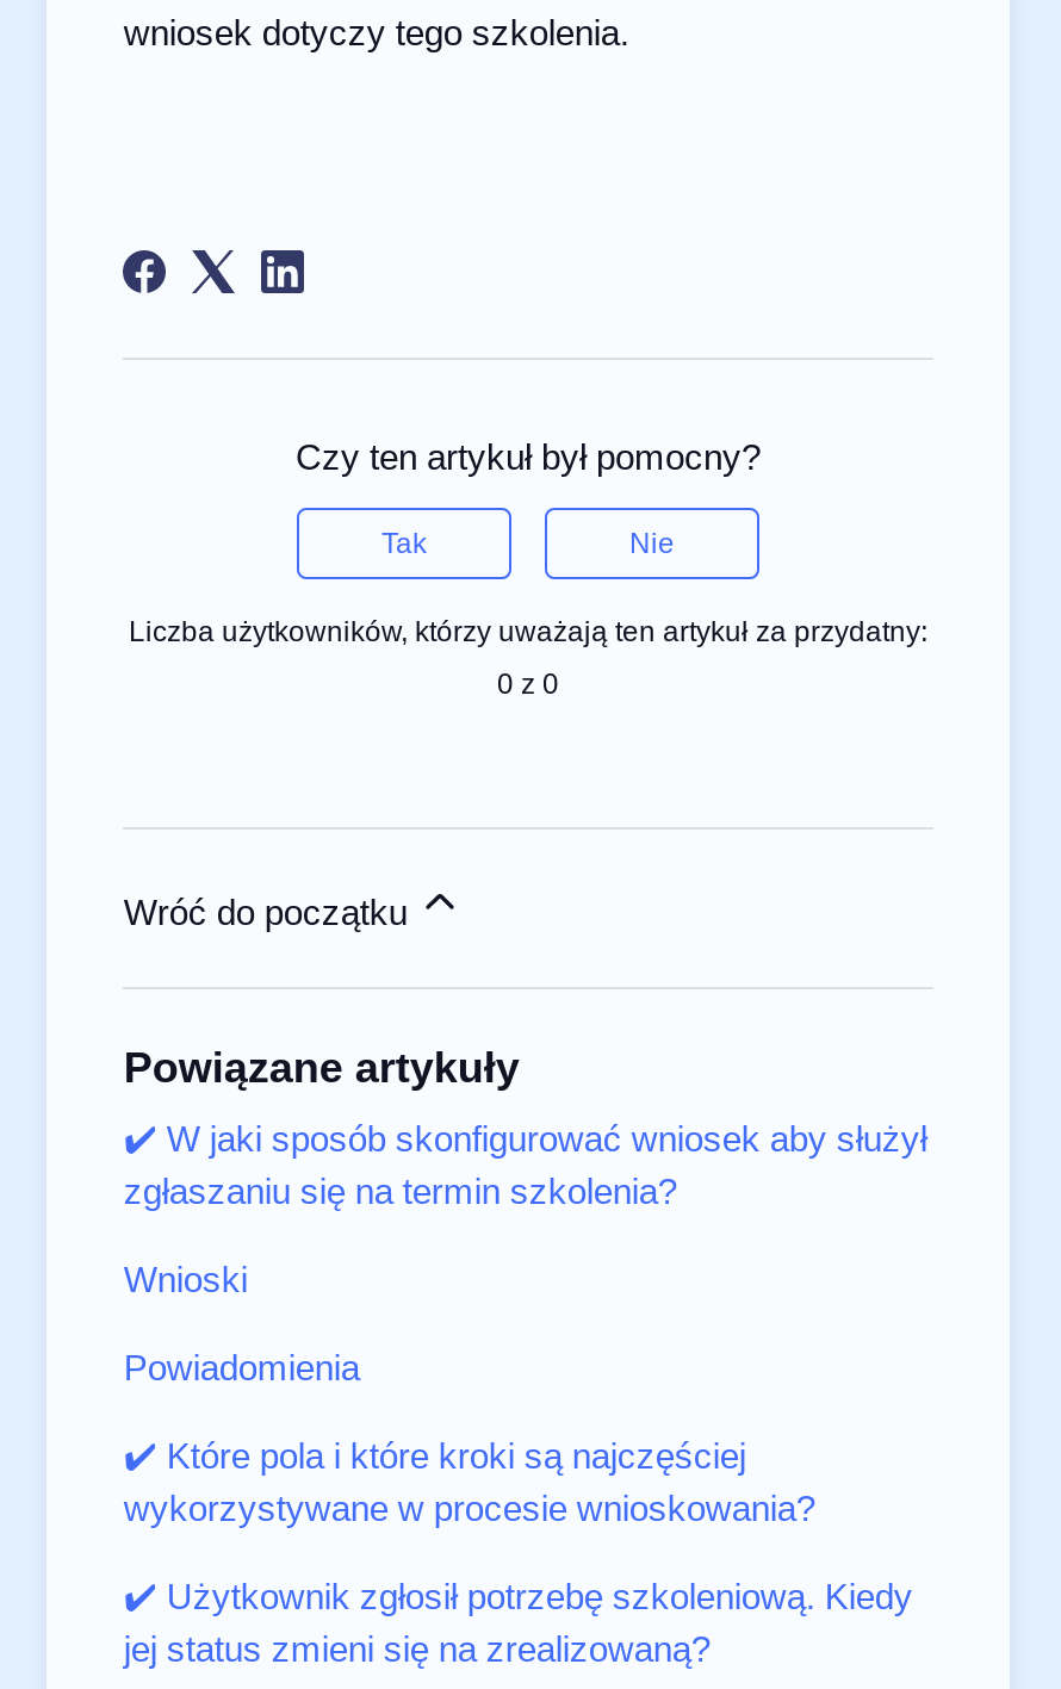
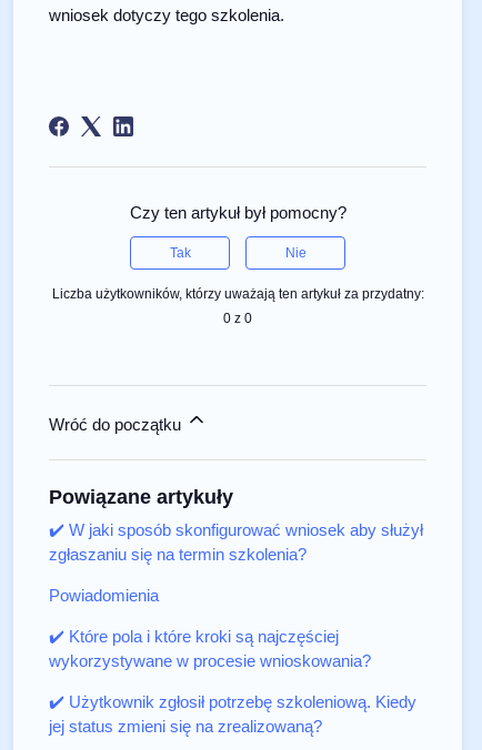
[124,1260,248,1300] Wnioski -> none

